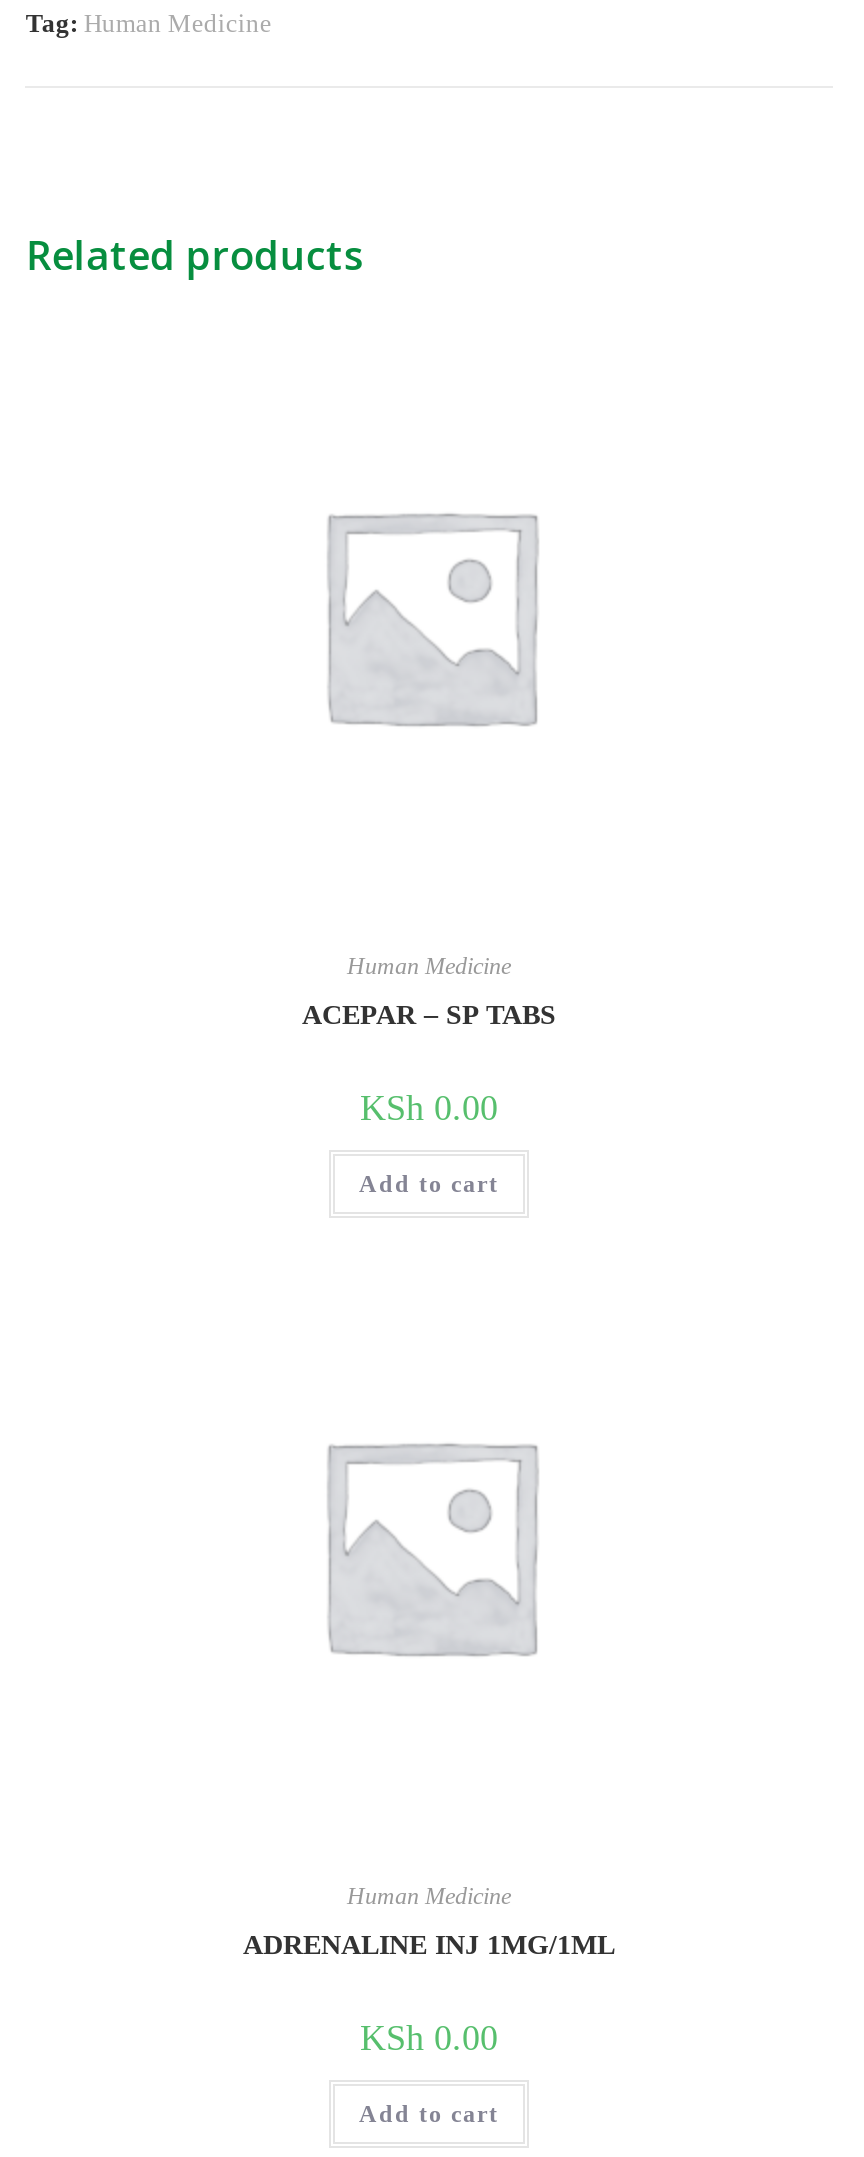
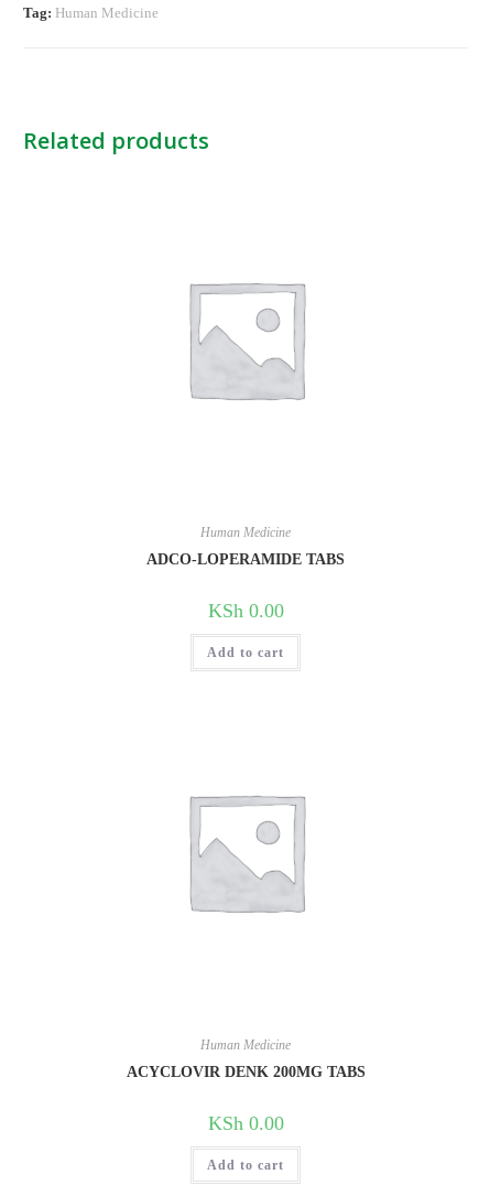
[302,1000,556,1030] ACEPAR – SP TABS -> [146,551,345,568] ADCO-LOPERAMIDE TABS
[243,1929,615,1959] ADRENALINE INJ 1MG/1ML -> [126,1063,365,1080] ACYCLOVIR DENK 200MG TABS

